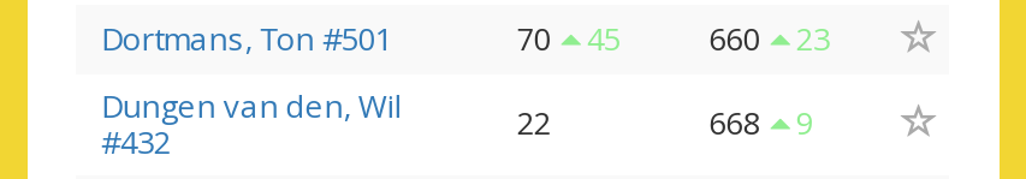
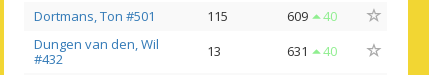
[517,17,830,60] 70 | 45 | 660 | 23 -> [207,7,337,25] 115 | 609 | 40
[517,101,551,144] 22 -> [207,42,221,60] 13
[709,101,760,144] 668 -> [287,42,308,60] 631
[789,101,813,144] 9 -> [320,42,337,60] 40

